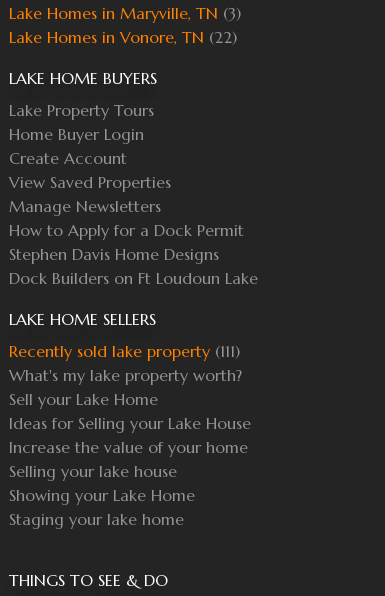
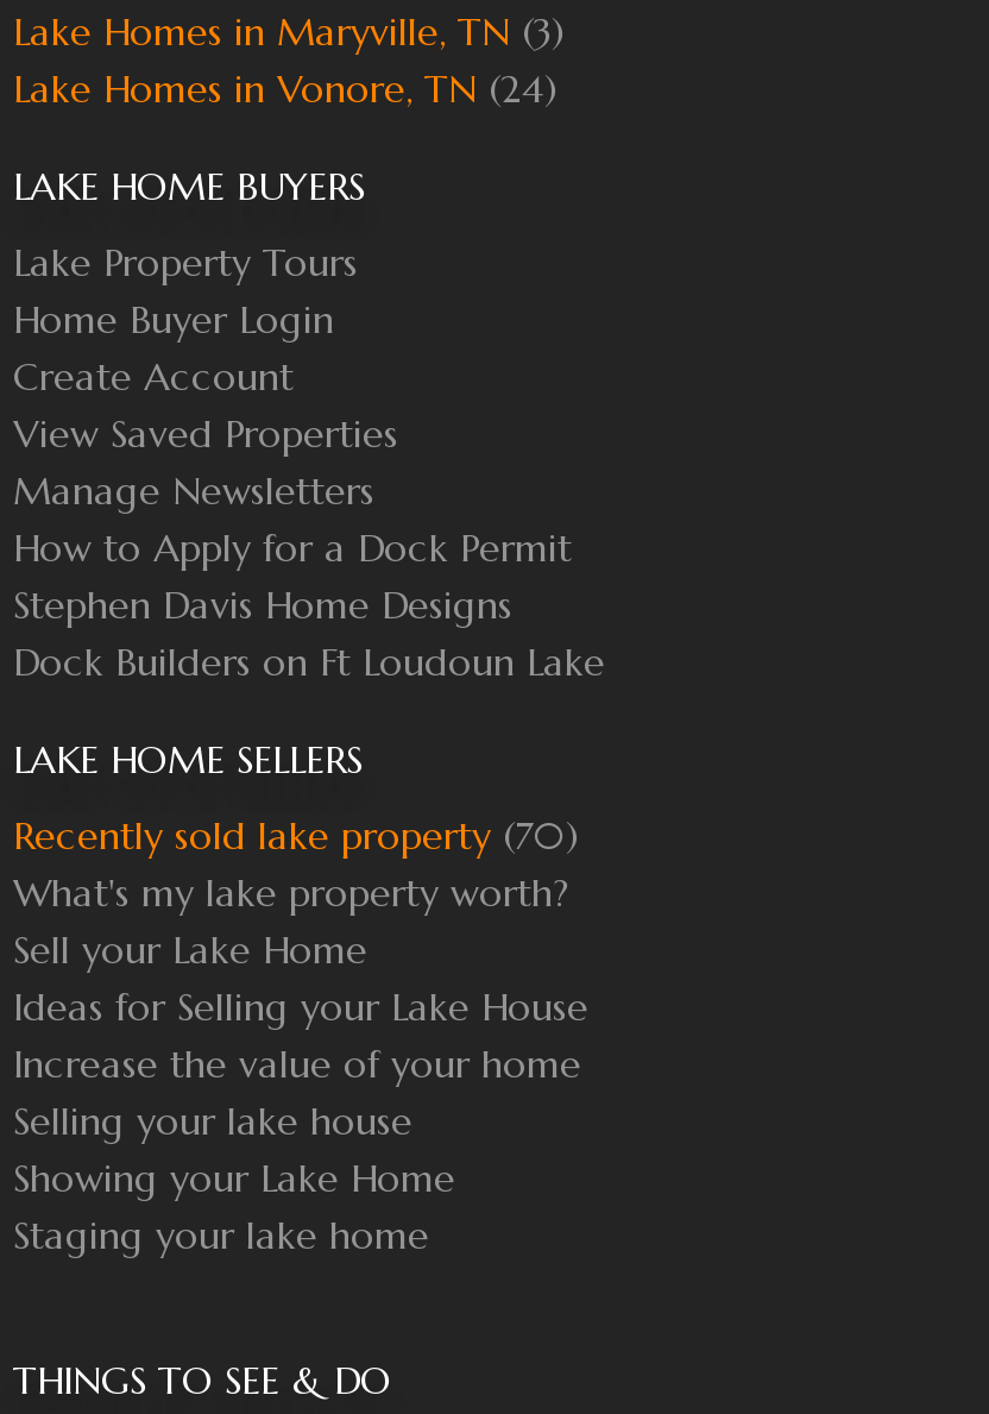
[9,27,237,47] Lake Homes in Vonore, TN (22) -> [13,64,558,111] Lake Homes in Vonore, TN (24)
[9,341,240,361] Recently sold lake property (111) -> [13,811,579,858] Recently sold lake property (70)

